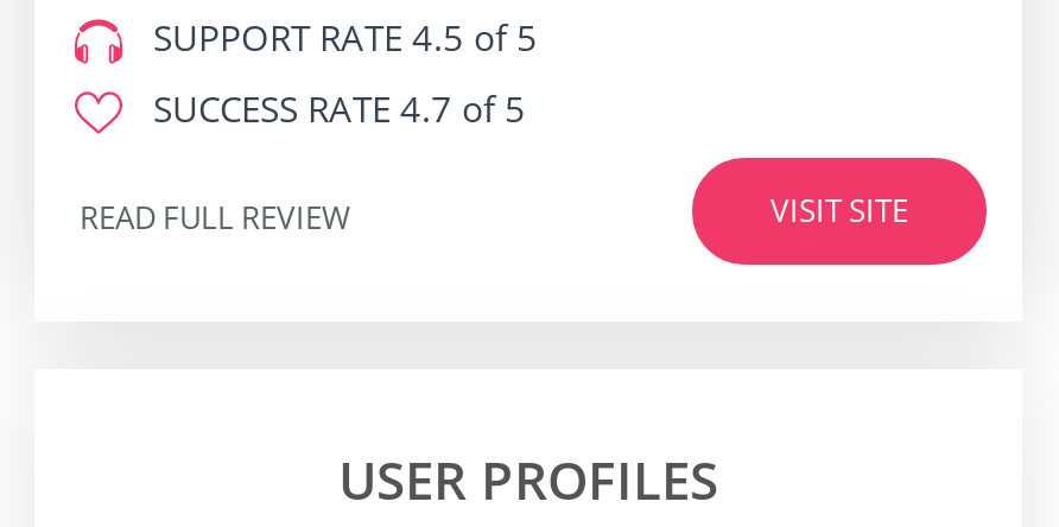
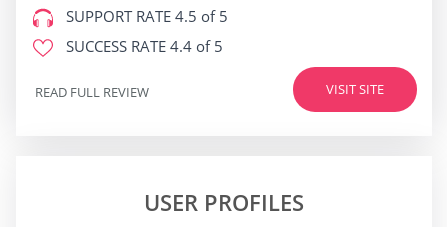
[153,85,526,133] SUCCESS RATE 4.7 of 5 -> [66,36,223,56] SUCCESS RATE 4.4 of 5

